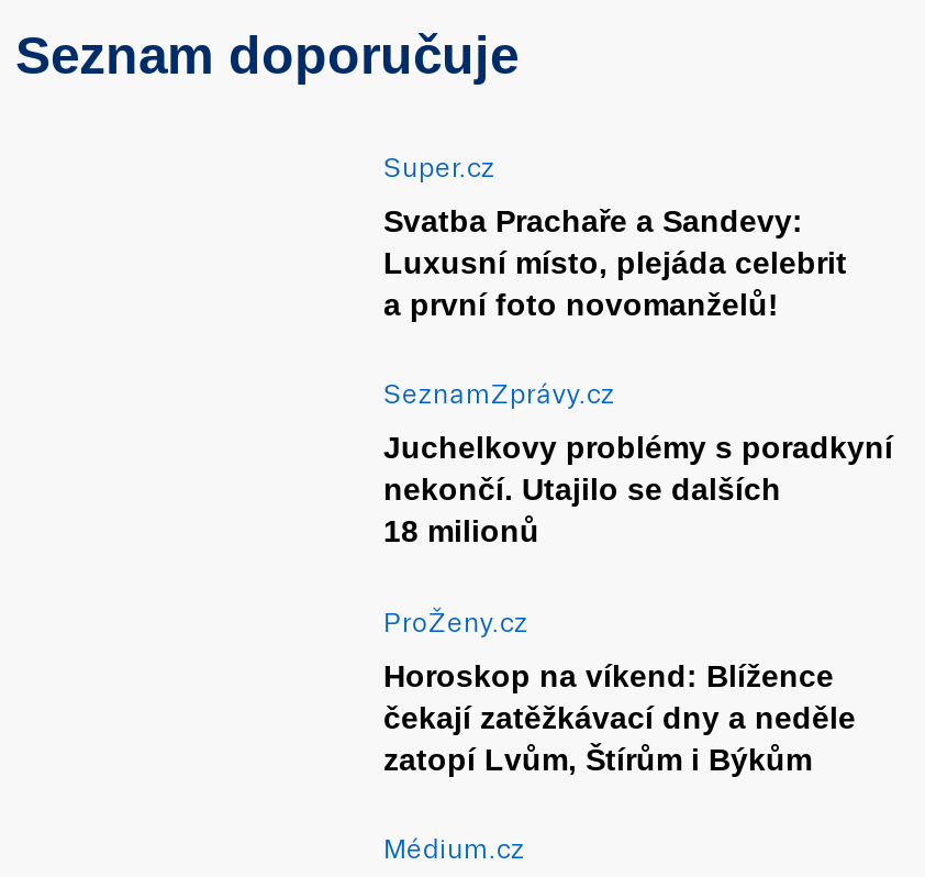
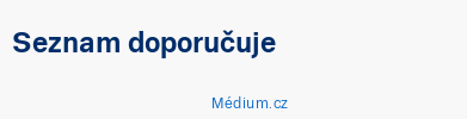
[383,153,893,777] Super.cz | Svatba Prachaře a Sandevy: | Luxusní místo, plejáda celebrit | a první foto novomanželů! | SeznamZprávy.cz | Juchelkovy problémy s poradkyní | nekončí. Utajilo se dalších | 18 milionů | ProŽeny.cz | Horoskop na víkend: Blížence | čekají zatěžkávací dny a neděle | zatopí Lvům, Štírům i Býkům -> none

